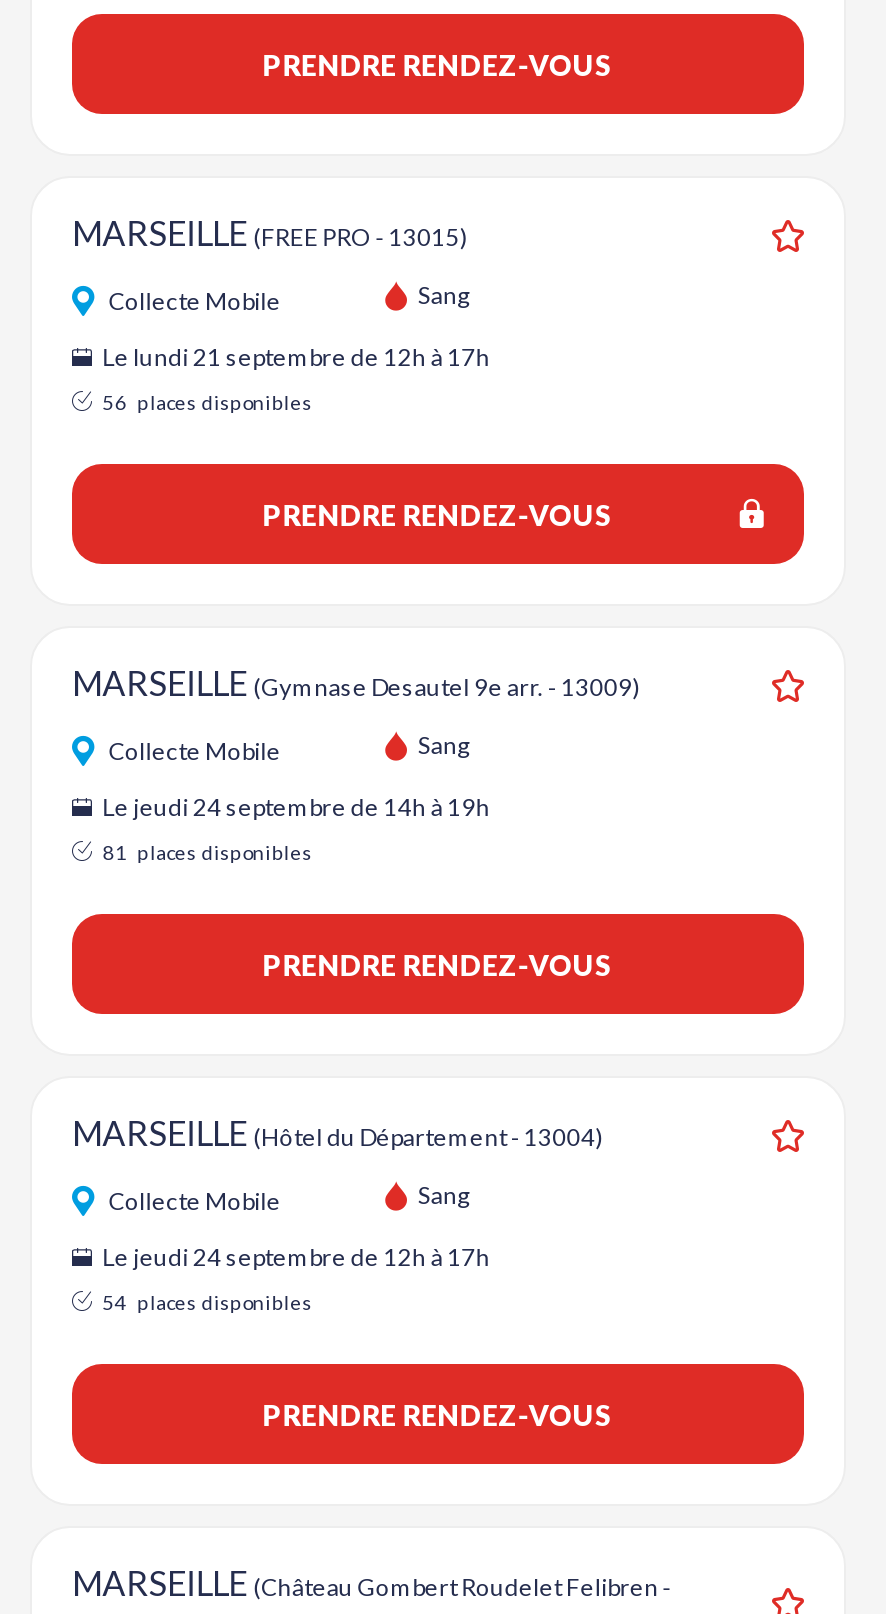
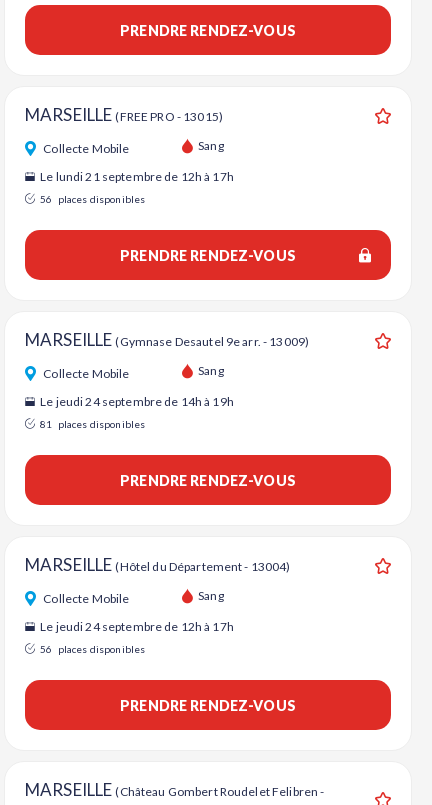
[103,1290,312,1314] 54 places disponibles -> [40,643,145,655] 56 places disponibles

